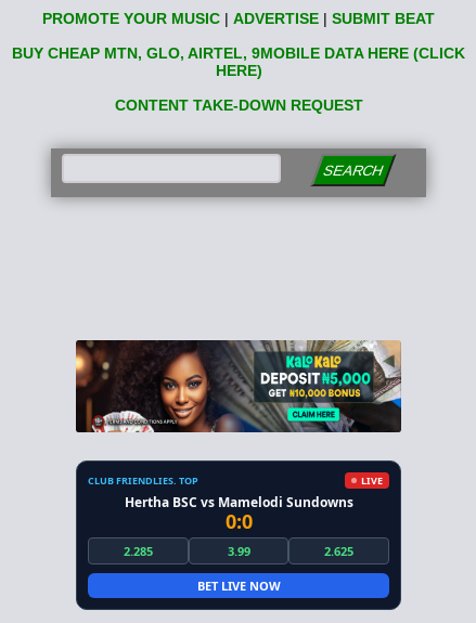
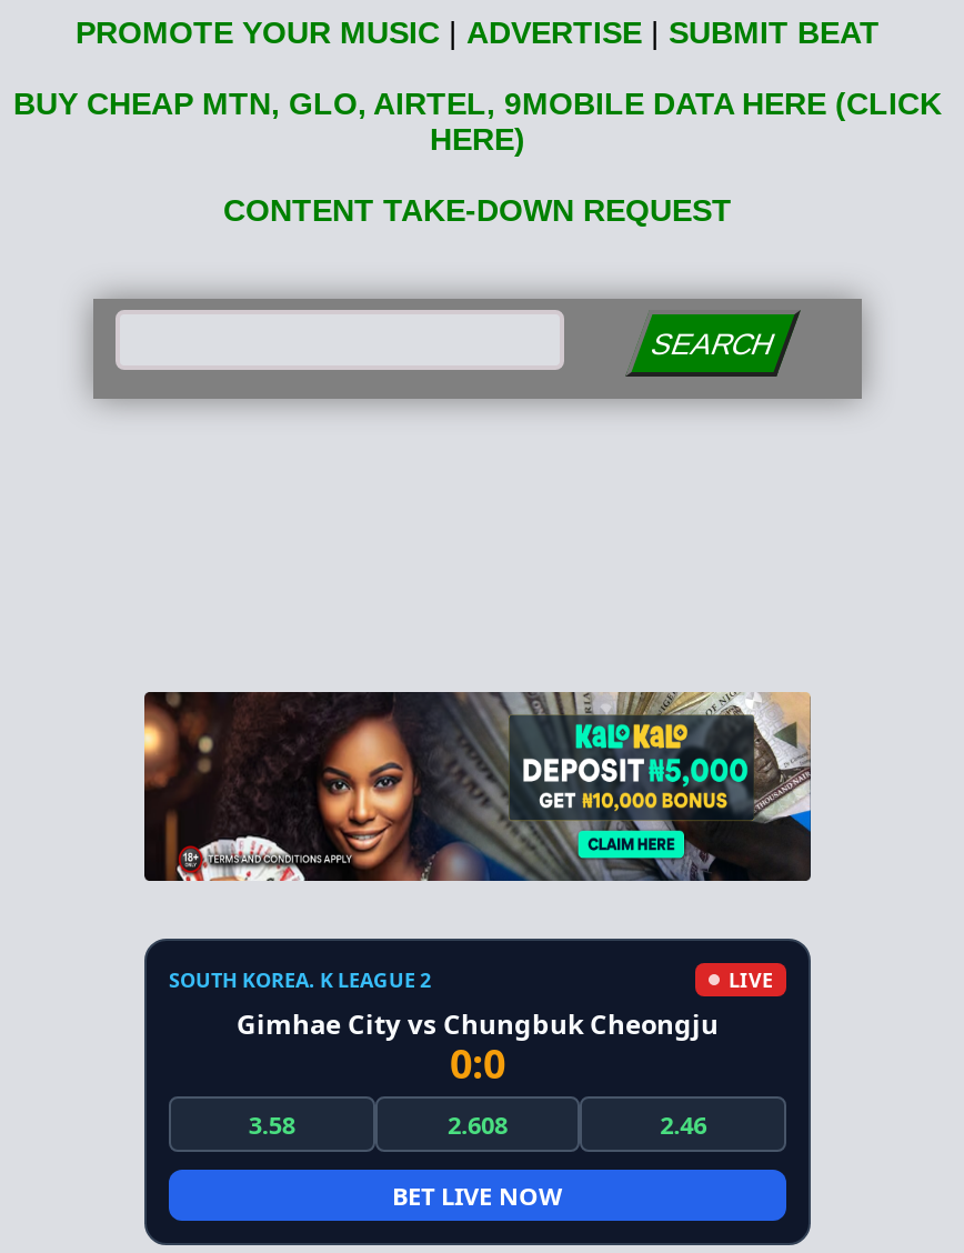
[88,473,198,488] CLUB FRIENDLIES. TOP -> [169,965,431,994] SOUTH KOREA. K LEAGUE 2
[124,493,353,511] Hertha BSC vs Mamelodi Sundowns -> [237,1005,719,1043] Gimhae City vs Chungbuk Cheongju
[123,543,153,559] 2.285 -> [248,1107,295,1141] 3.58
[227,543,250,559] 3.99 -> [448,1107,508,1141] 2.608
[324,543,354,559] 2.625 -> [660,1107,707,1141] 2.46

